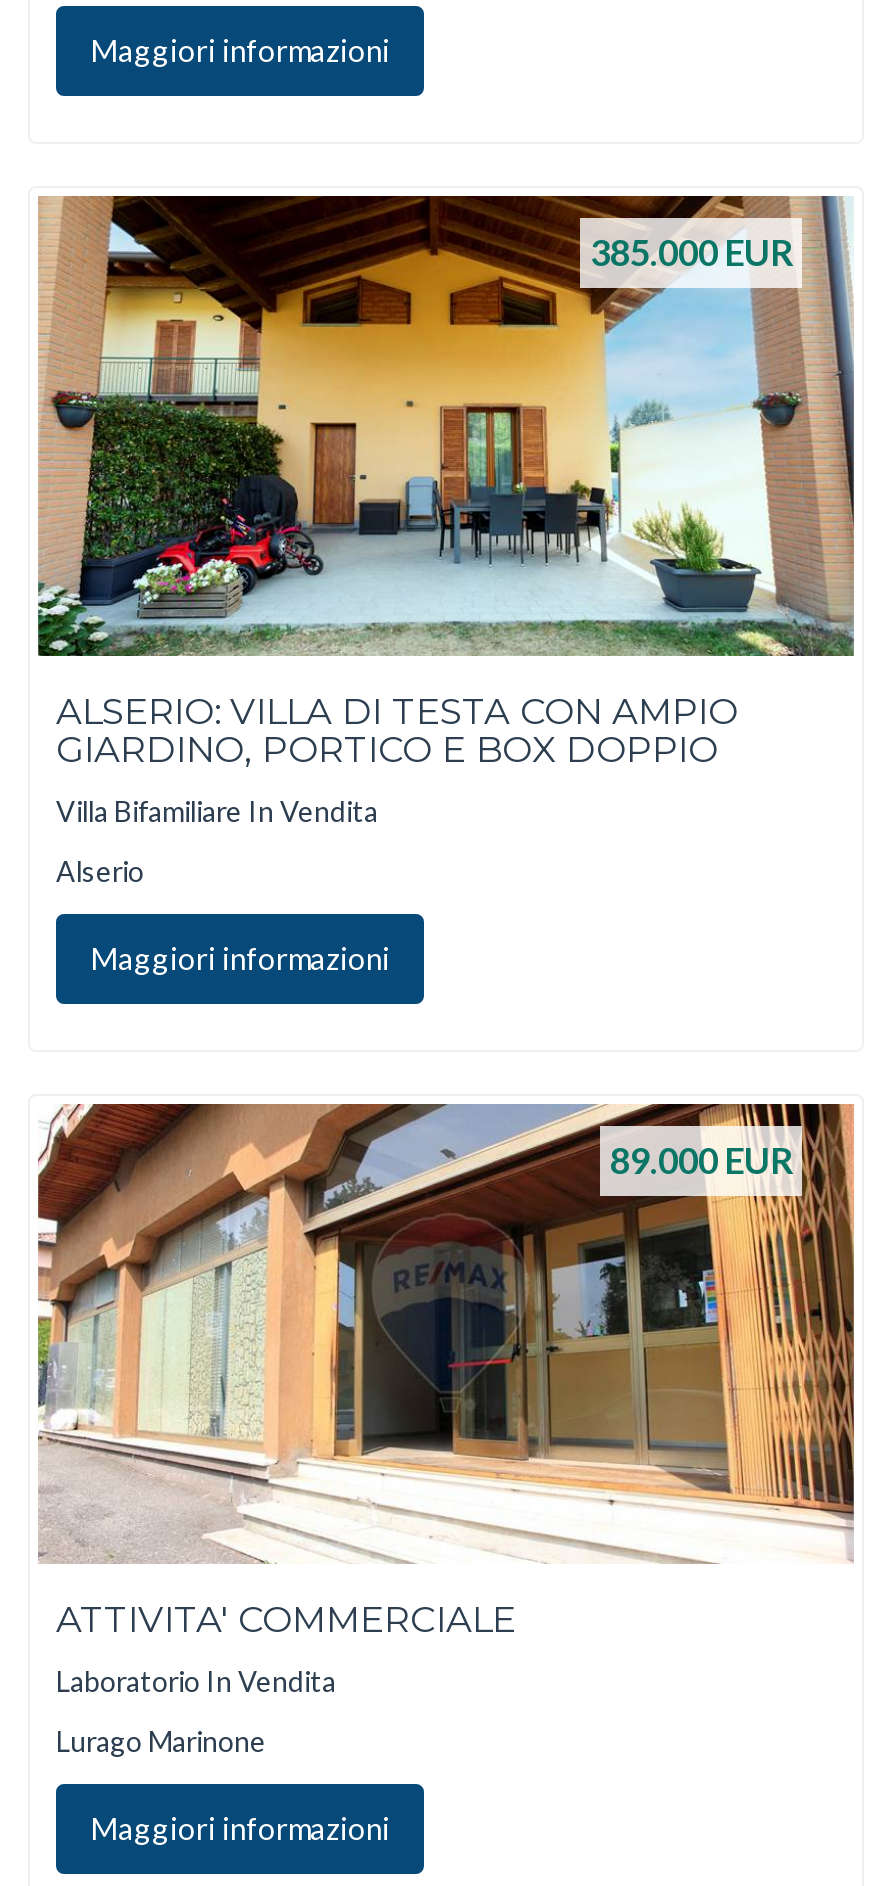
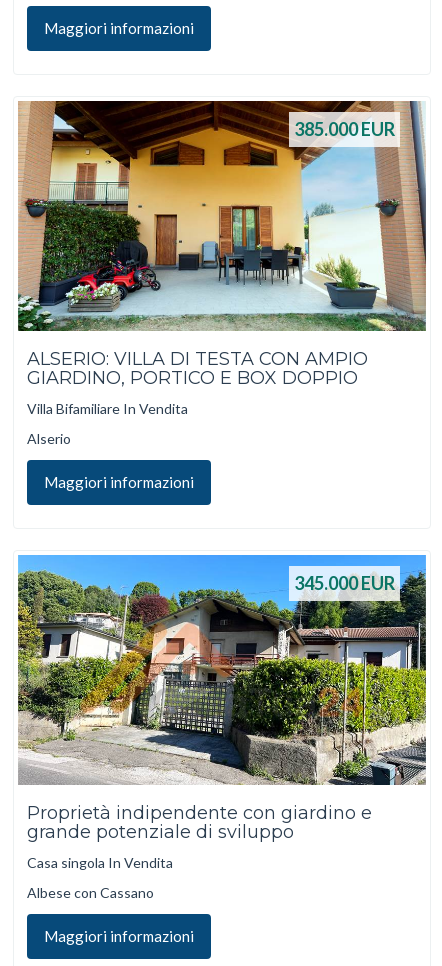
[38,1102,856,1562] [image] | 89.000 EUR -> [17,554,427,786] [image] | 345.000 EUR
[56,1598,516,1642] ATTIVITA' COMMERCIALE -> [27,802,372,843] Proprietà indipendente con giardino e | grande potenziale di sviluppo
[56,1663,336,1697] Laboratorio In Vendita -> [27,853,173,870] Casa singola In Vendita
[56,1724,266,1758] Lurago Marinone -> [27,884,154,901] Albese con Cassano

